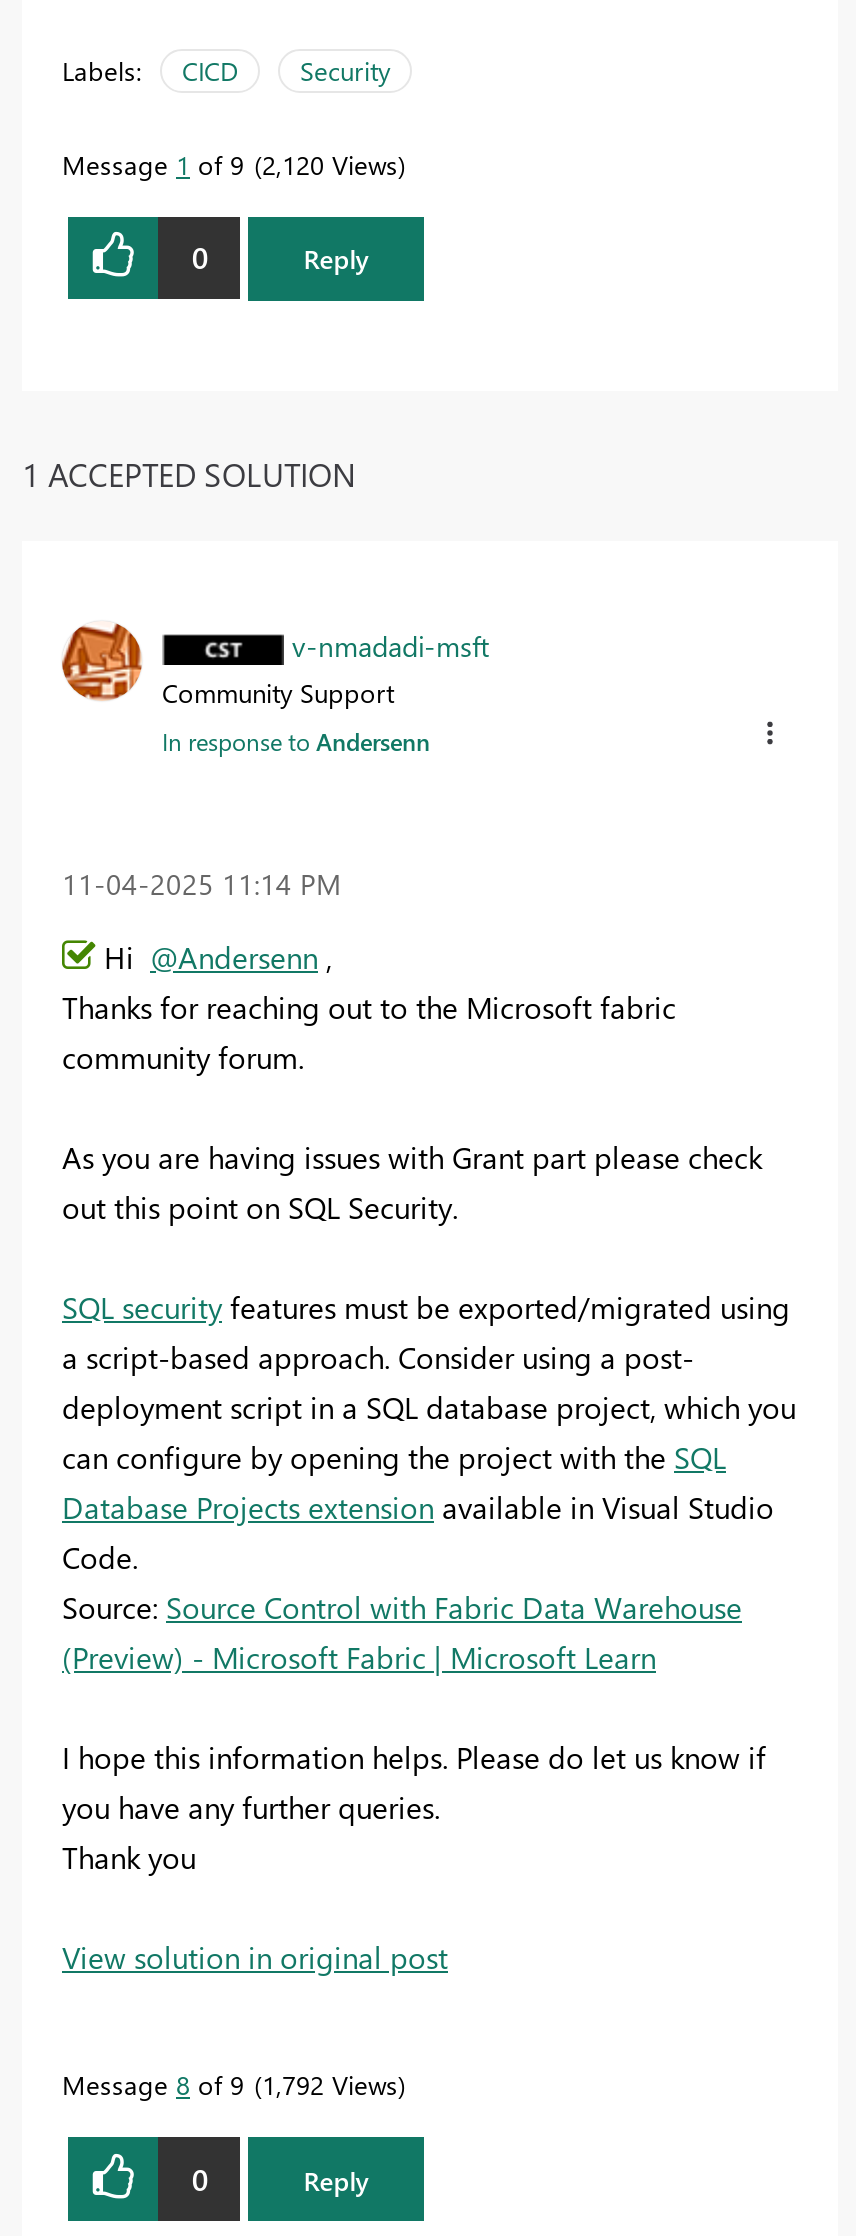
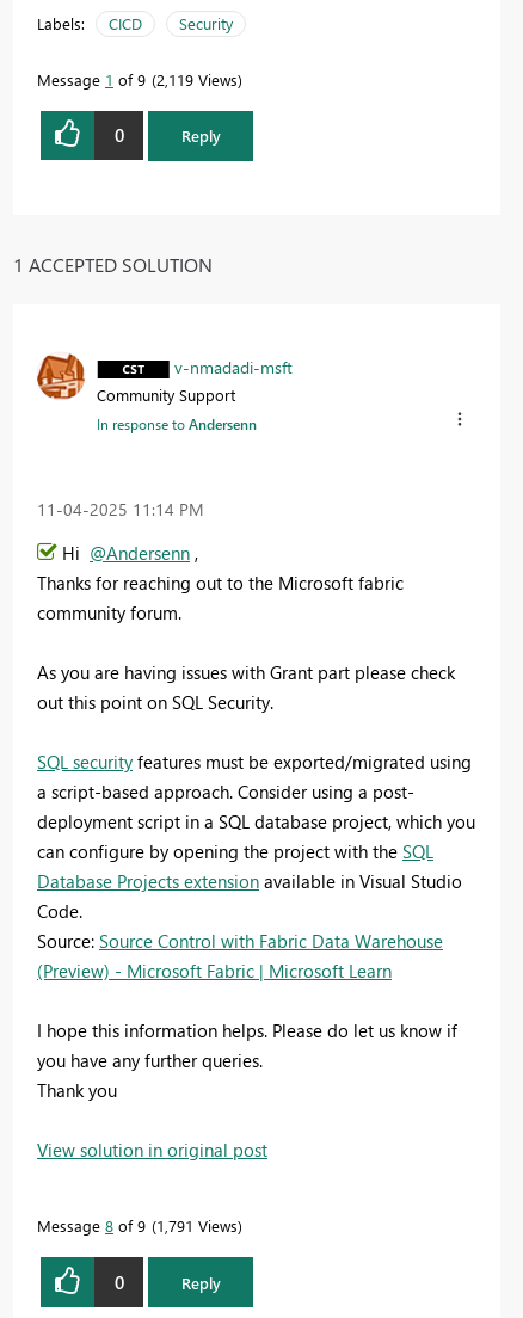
[62,146,398,180] Message 1 of 9 2,120 Views -> [37,69,238,89] Message 1 of 9 2,119 Views
[62,2067,398,2101] Message 8 of 9 1,792 Views -> [37,1215,238,1236] Message 8 of 9 1,791 Views

